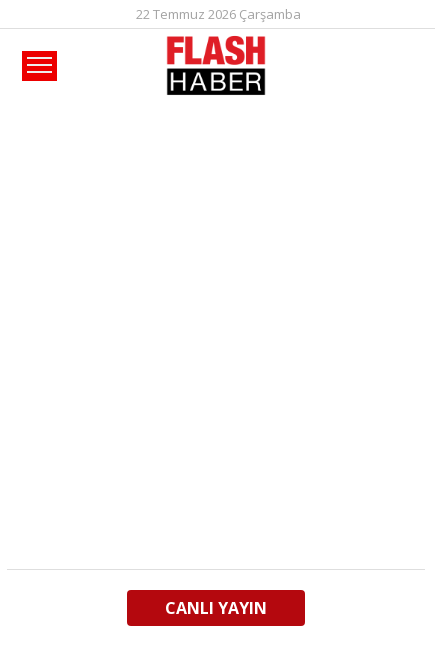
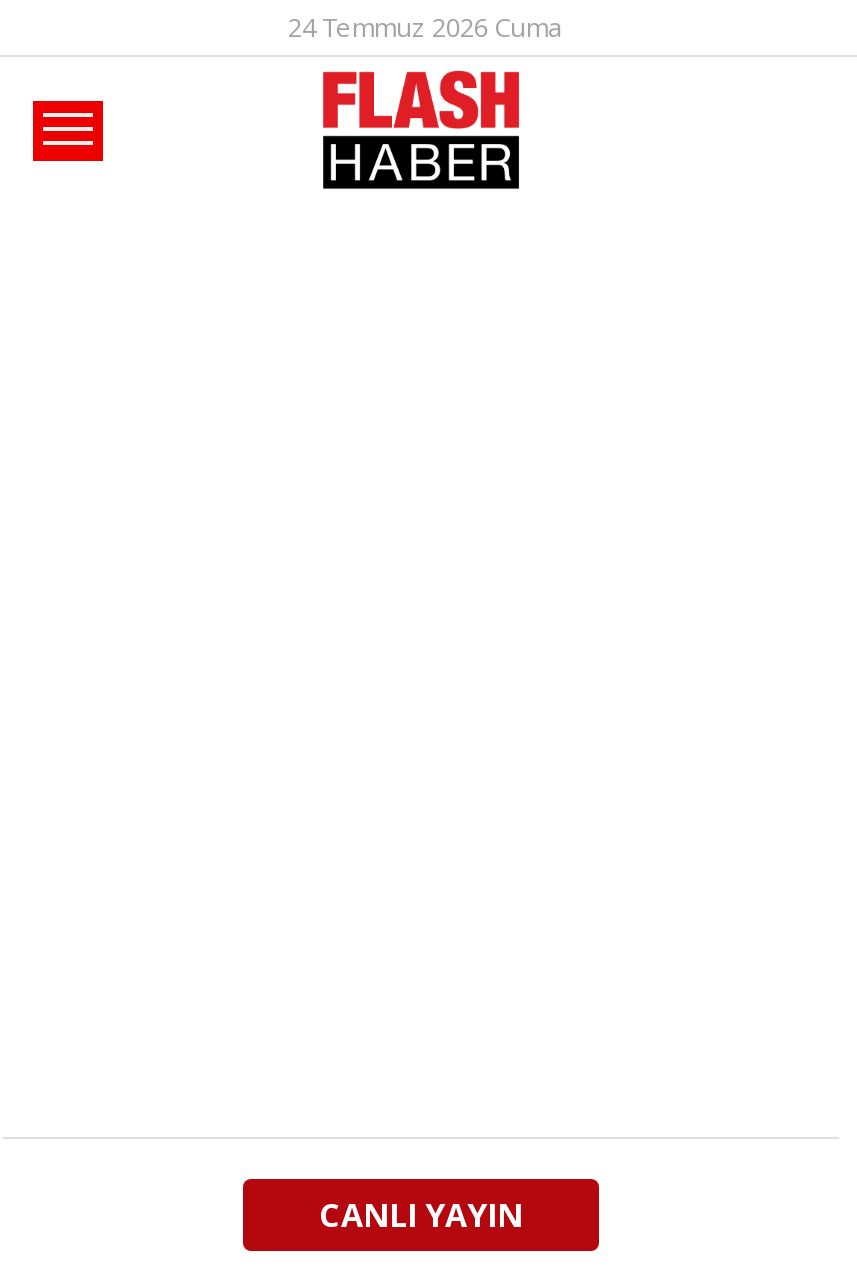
[136,5,301,23] 22 Temmuz 2026 Çarşamba -> [288,9,564,45] 24 Temmuz 2026 Cuma

